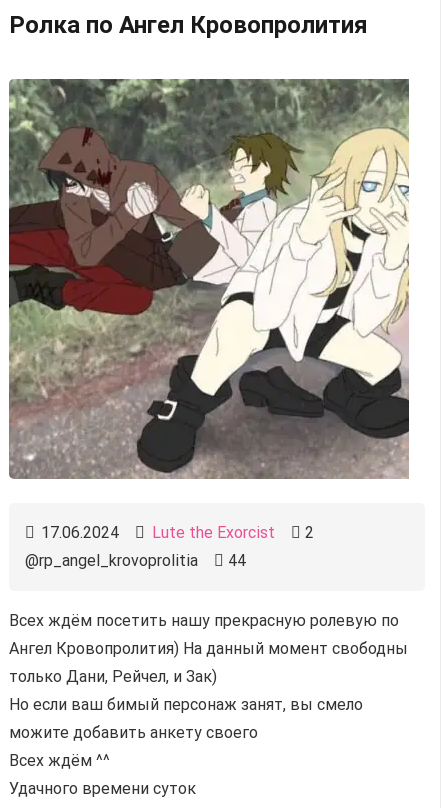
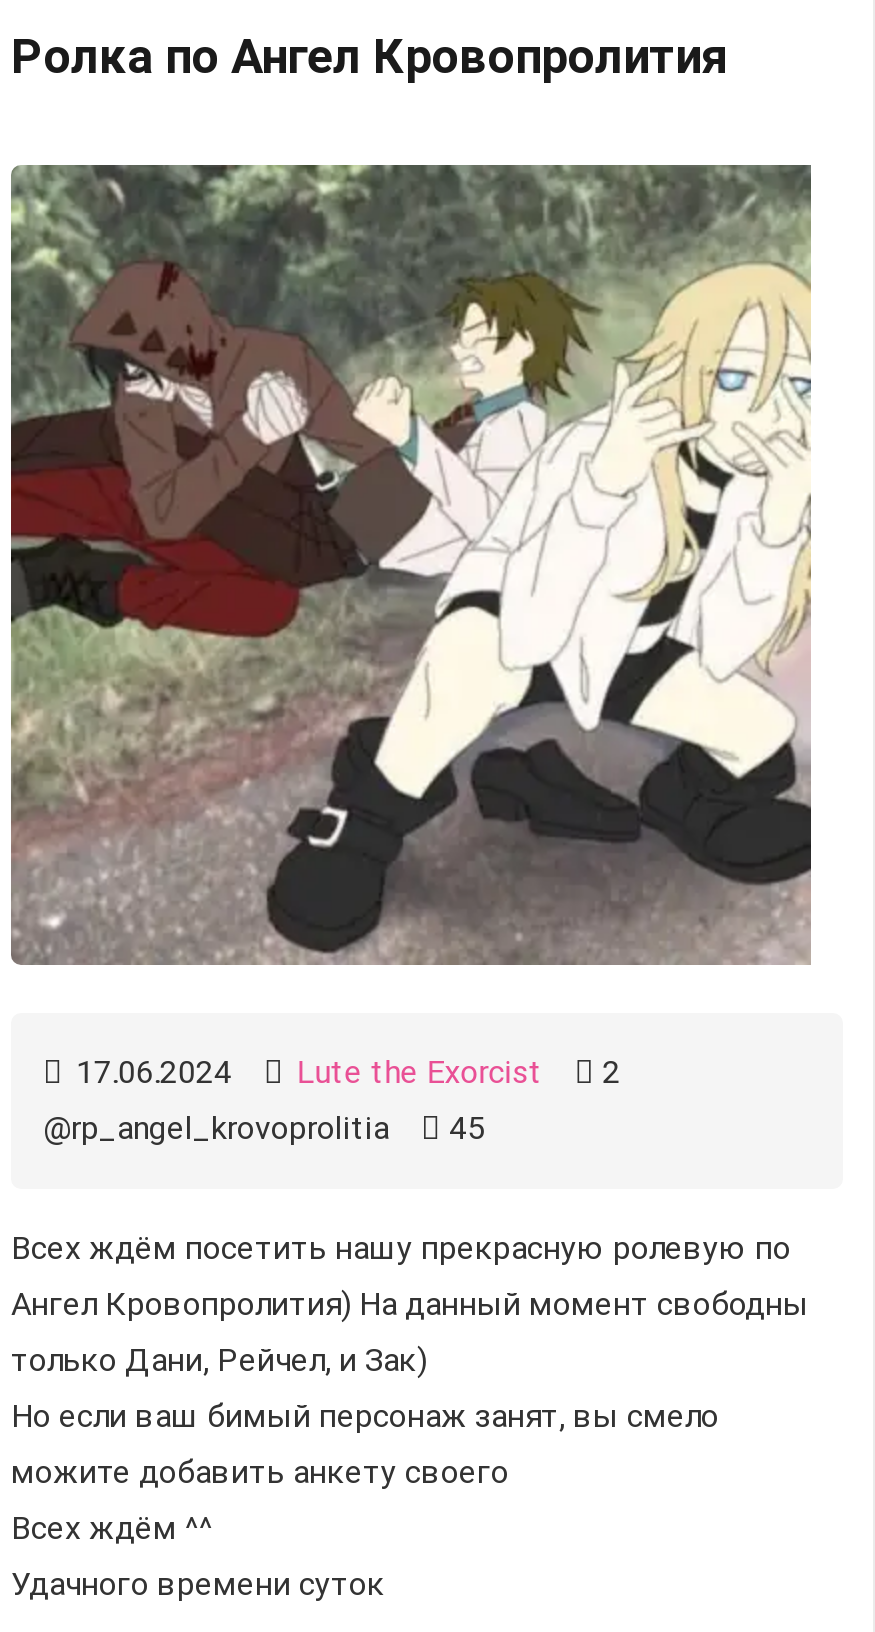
[25,551,246,570] @rp_angel_krovoprolitia 44 -> [43,1109,485,1147] @rp_angel_krovoprolitia 45

